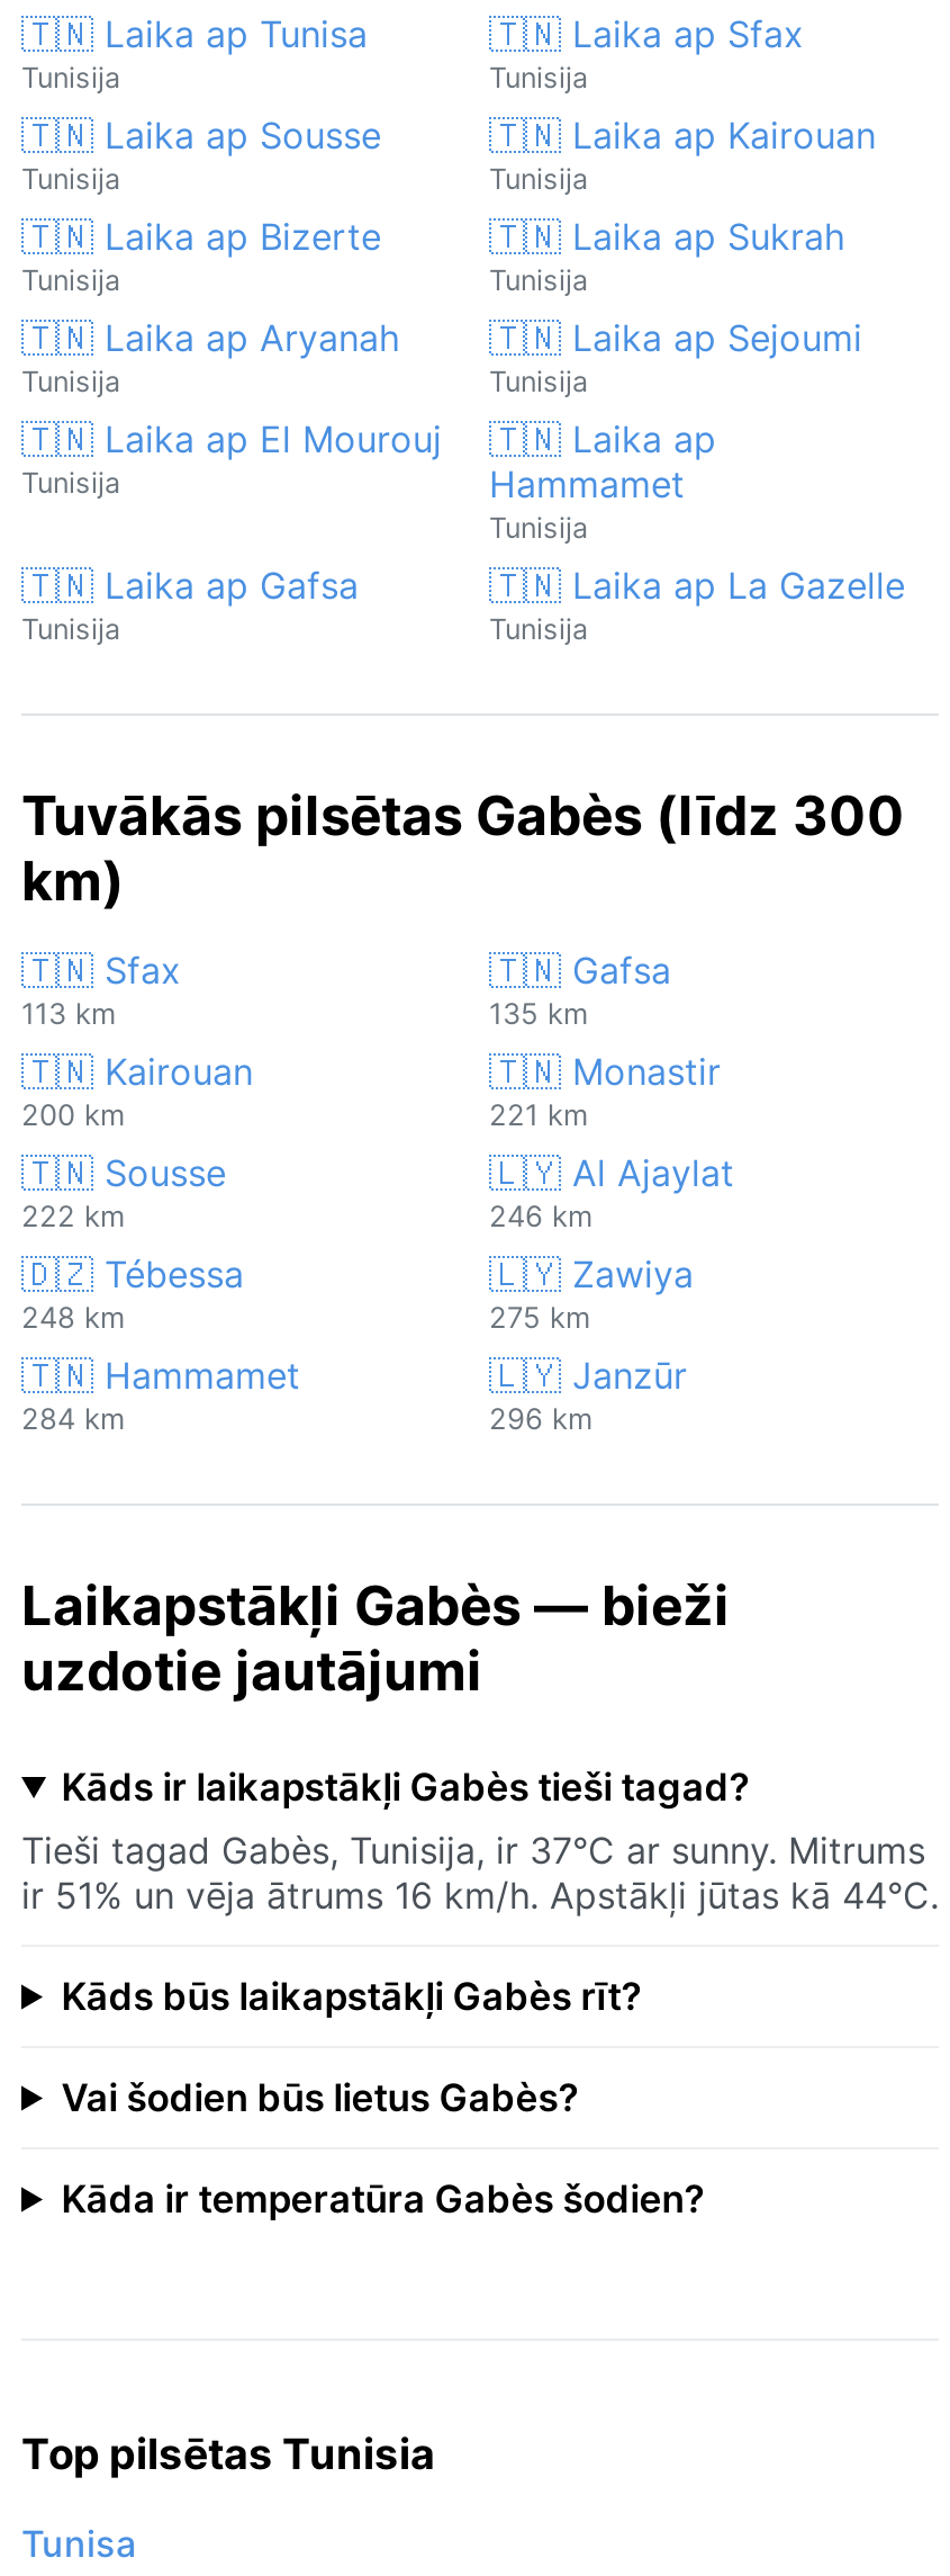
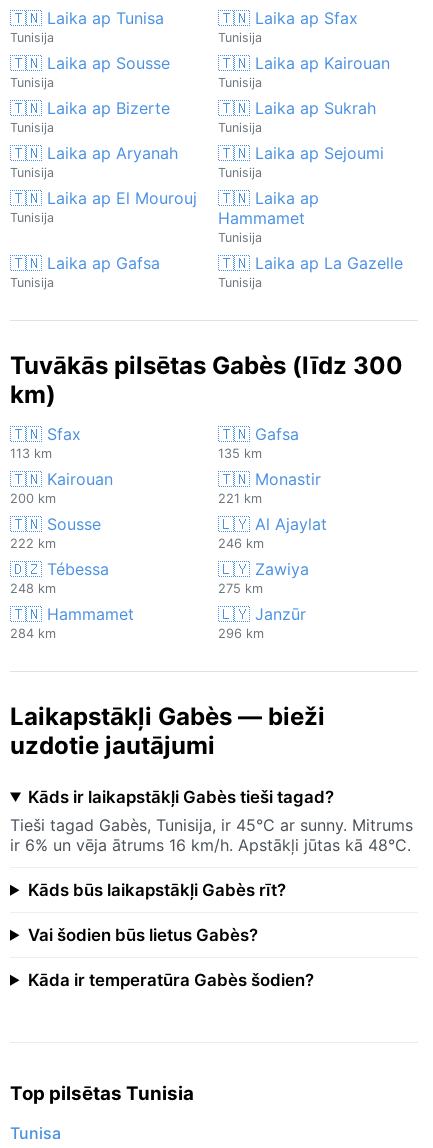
[21,1827,925,1872] Tieši tagad Gabès, Tunisija, ir 37°C ar sunny. Mitrums -> [10,815,413,835] Tieši tagad Gabès, Tunisija, ir 45°C ar sunny. Mitrums
[21,1872,939,1917] ir 51% un vēja ātrums 16 km/h. Apstākļi jūtas kā 44°C. -> [10,835,411,855] ir 6% un vēja ātrums 16 km/h. Apstākļi jūtas kā 48°C.

